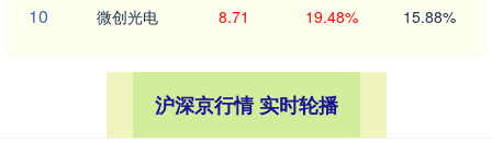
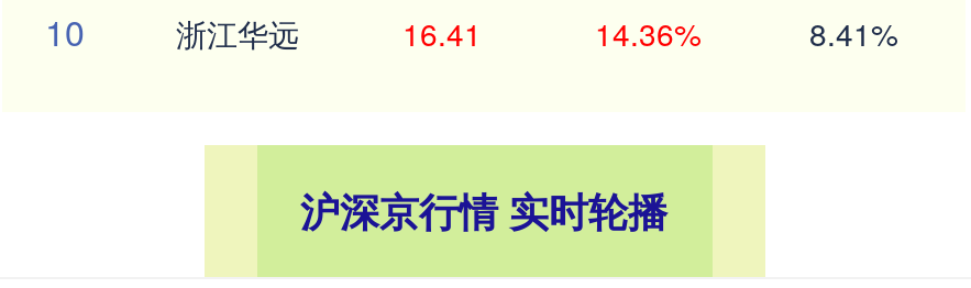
[97,6,455,28] 微创光电 | 8.71 | 19.48% | 15.88% -> [176,12,897,56] 浙江华远 | 16.41 | 14.36% | 8.41%

